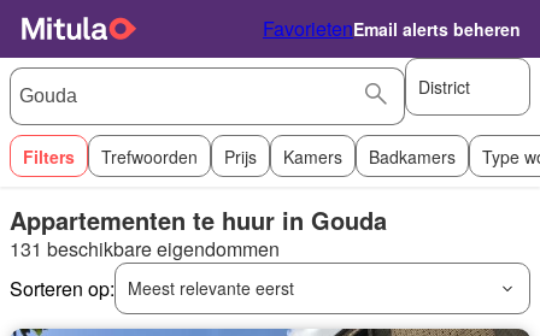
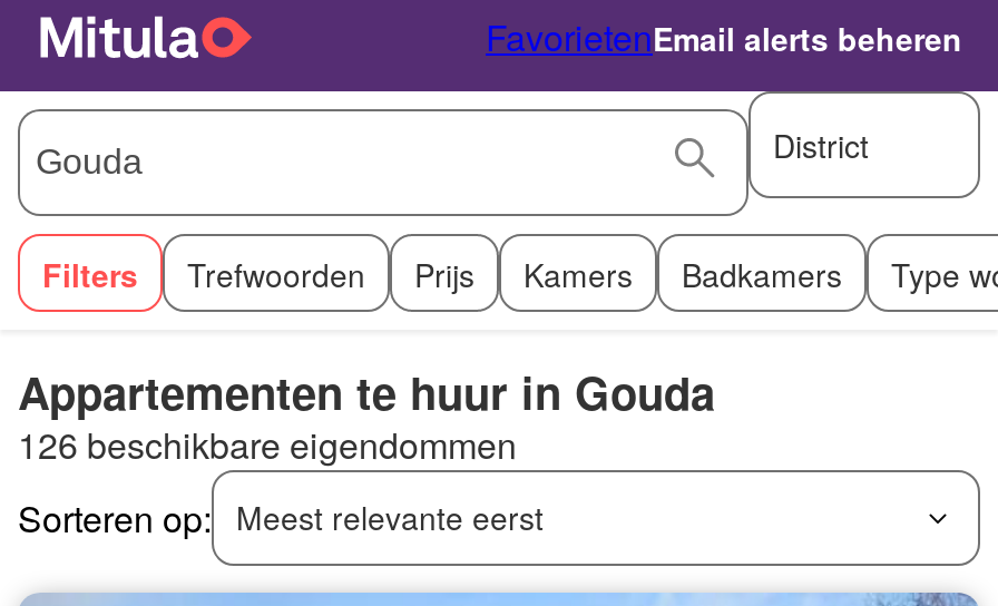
[10,235,280,263] 131 beschikbare eigendommen -> [18,419,517,470] 126 beschikbare eigendommen

